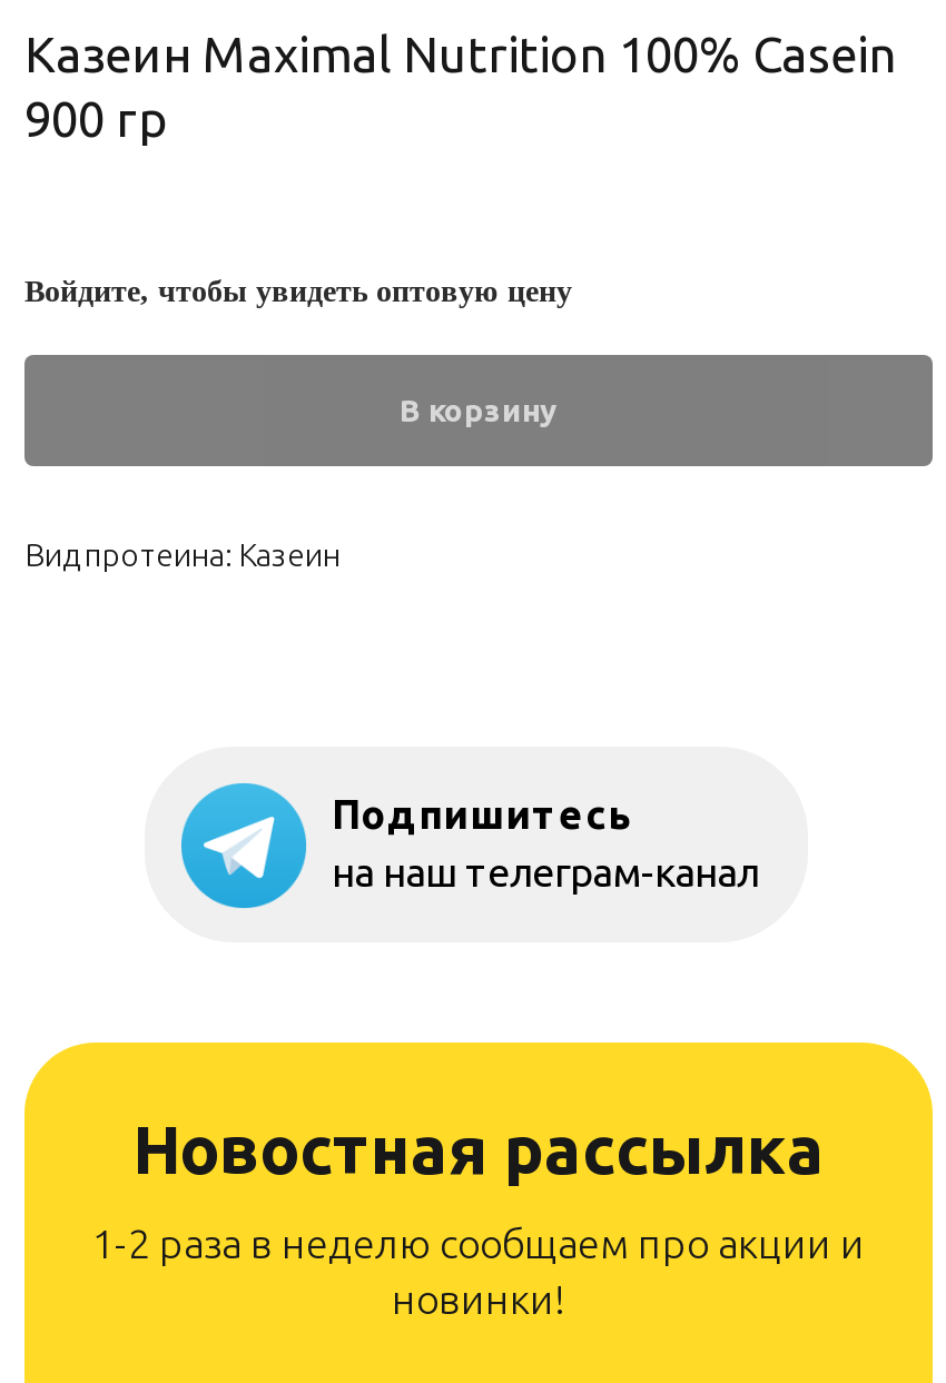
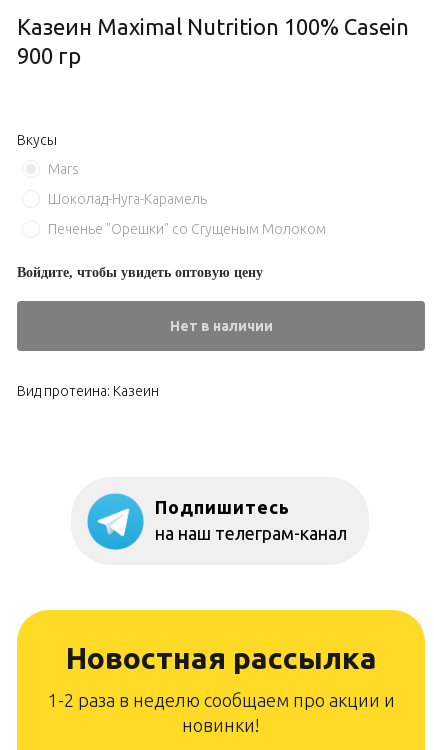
none -> [17,132,326,237] Вкусы | Mars | Шоколад-Нуга-Карамель | Печенье "Орешки" со Сгущеным Молоком
[400,392,558,428] В корзину -> [169,318,272,334] Нет в наличии

